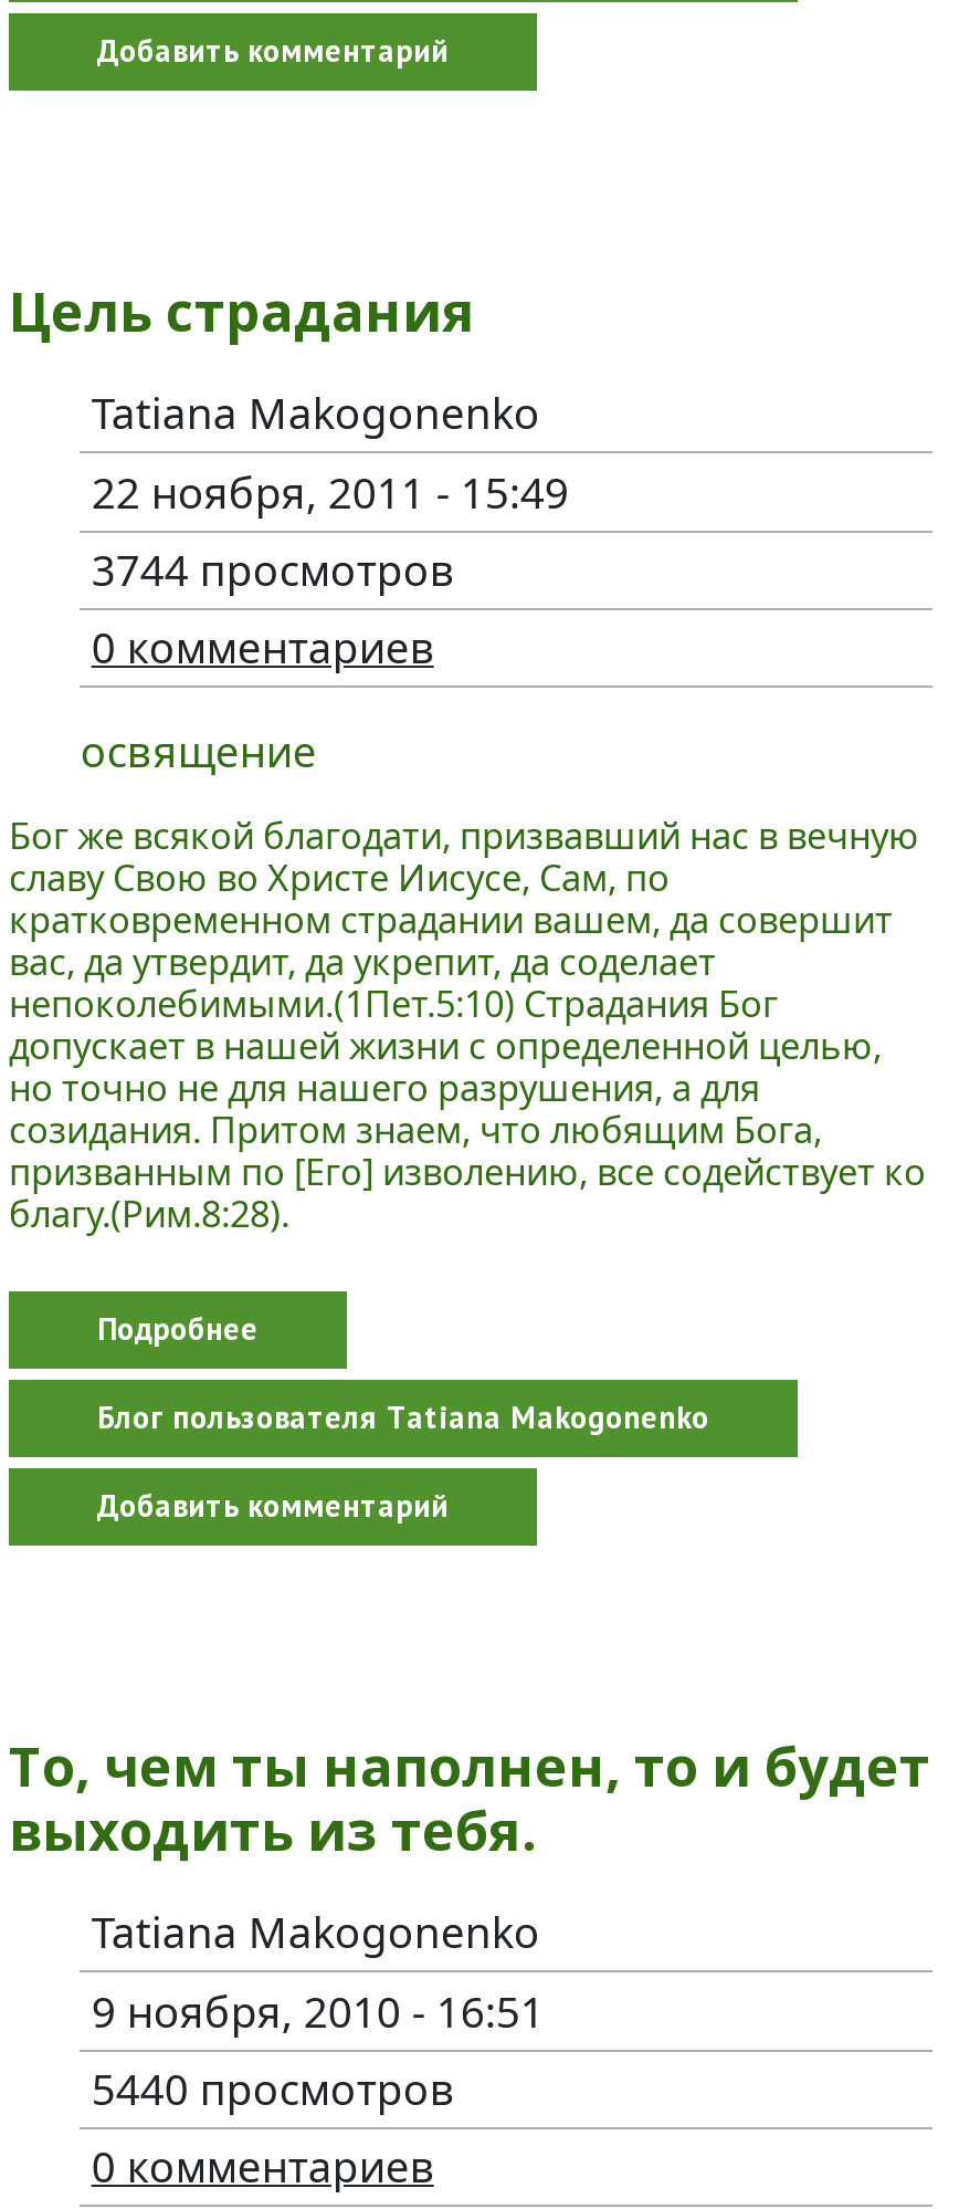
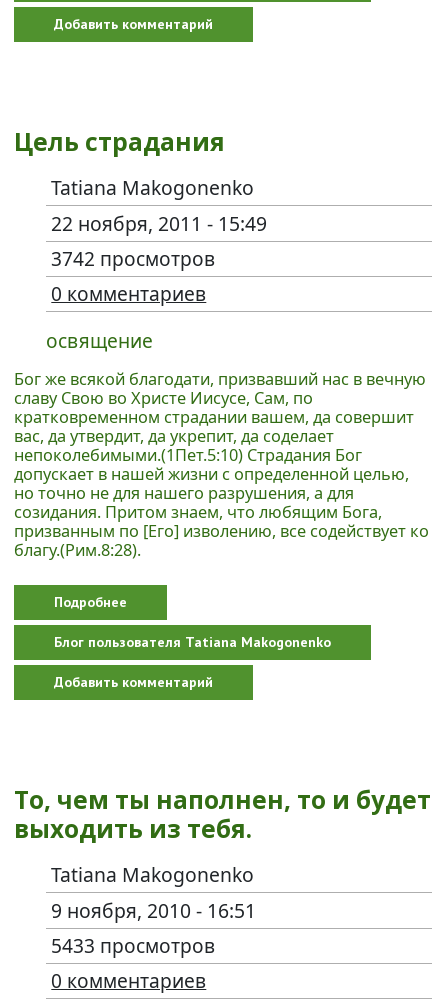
[91,541,454,599] 3744 просмотров -> [51,246,215,272] 3742 просмотров
[91,2060,454,2118] 5440 просмотров -> [51,933,215,959] 5433 просмотров

